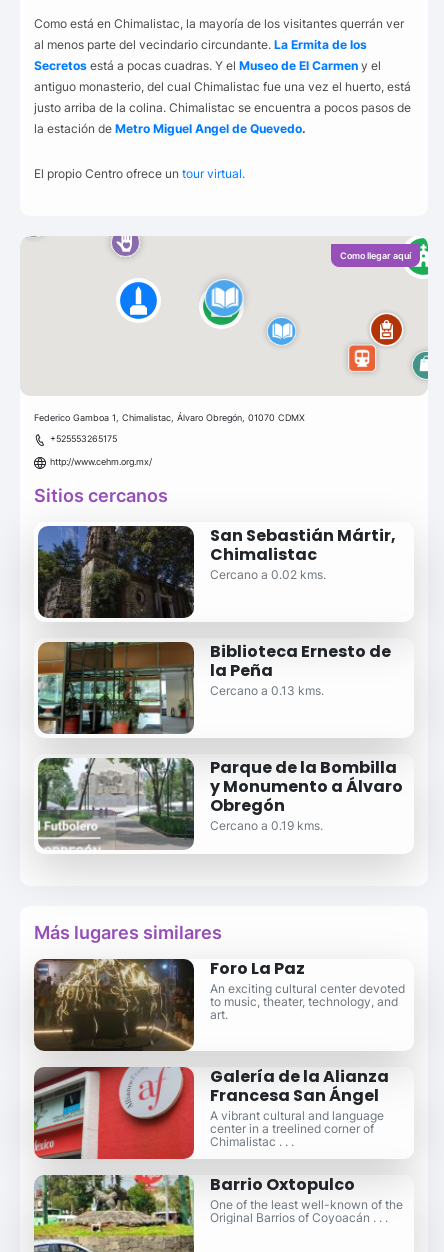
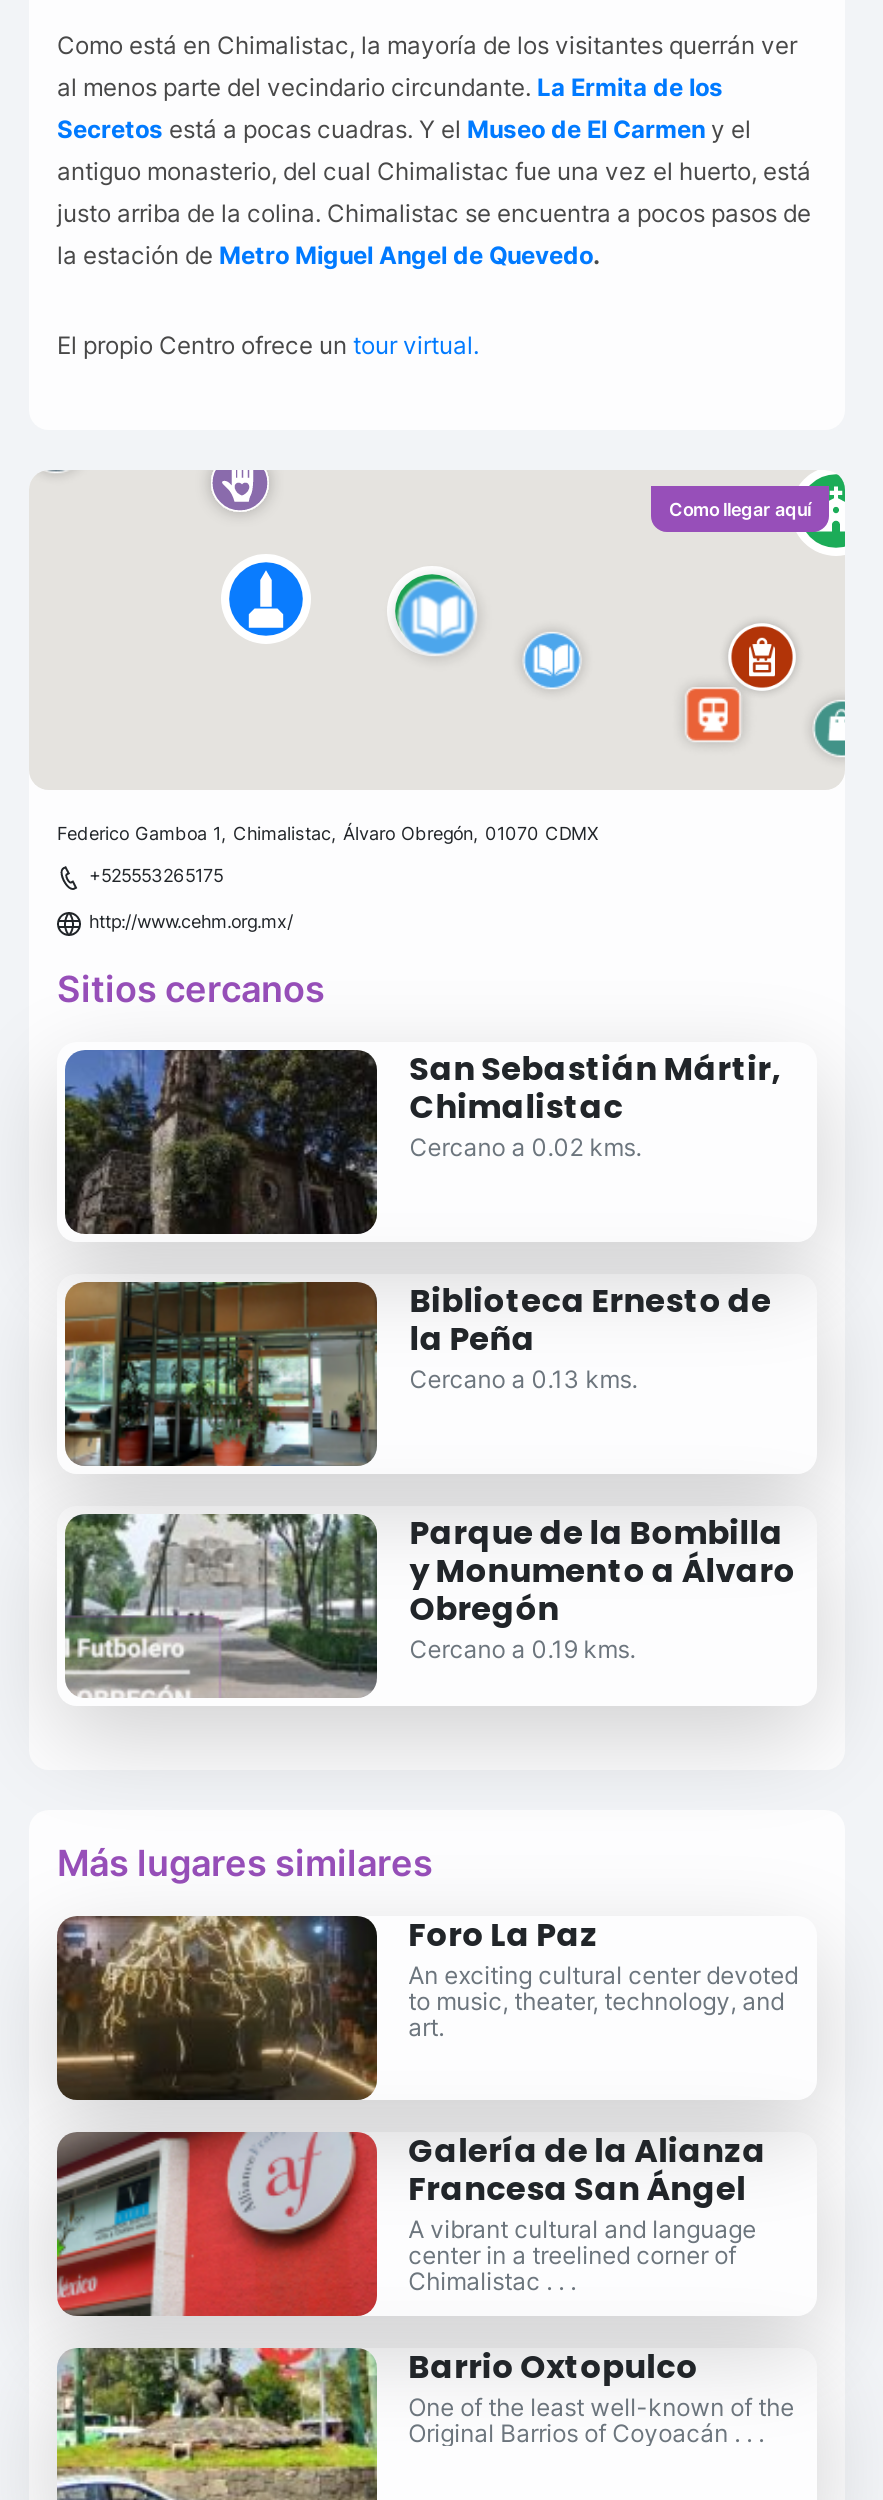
[204,279,243,329] [image] -> [399,556,475,656] [image]

